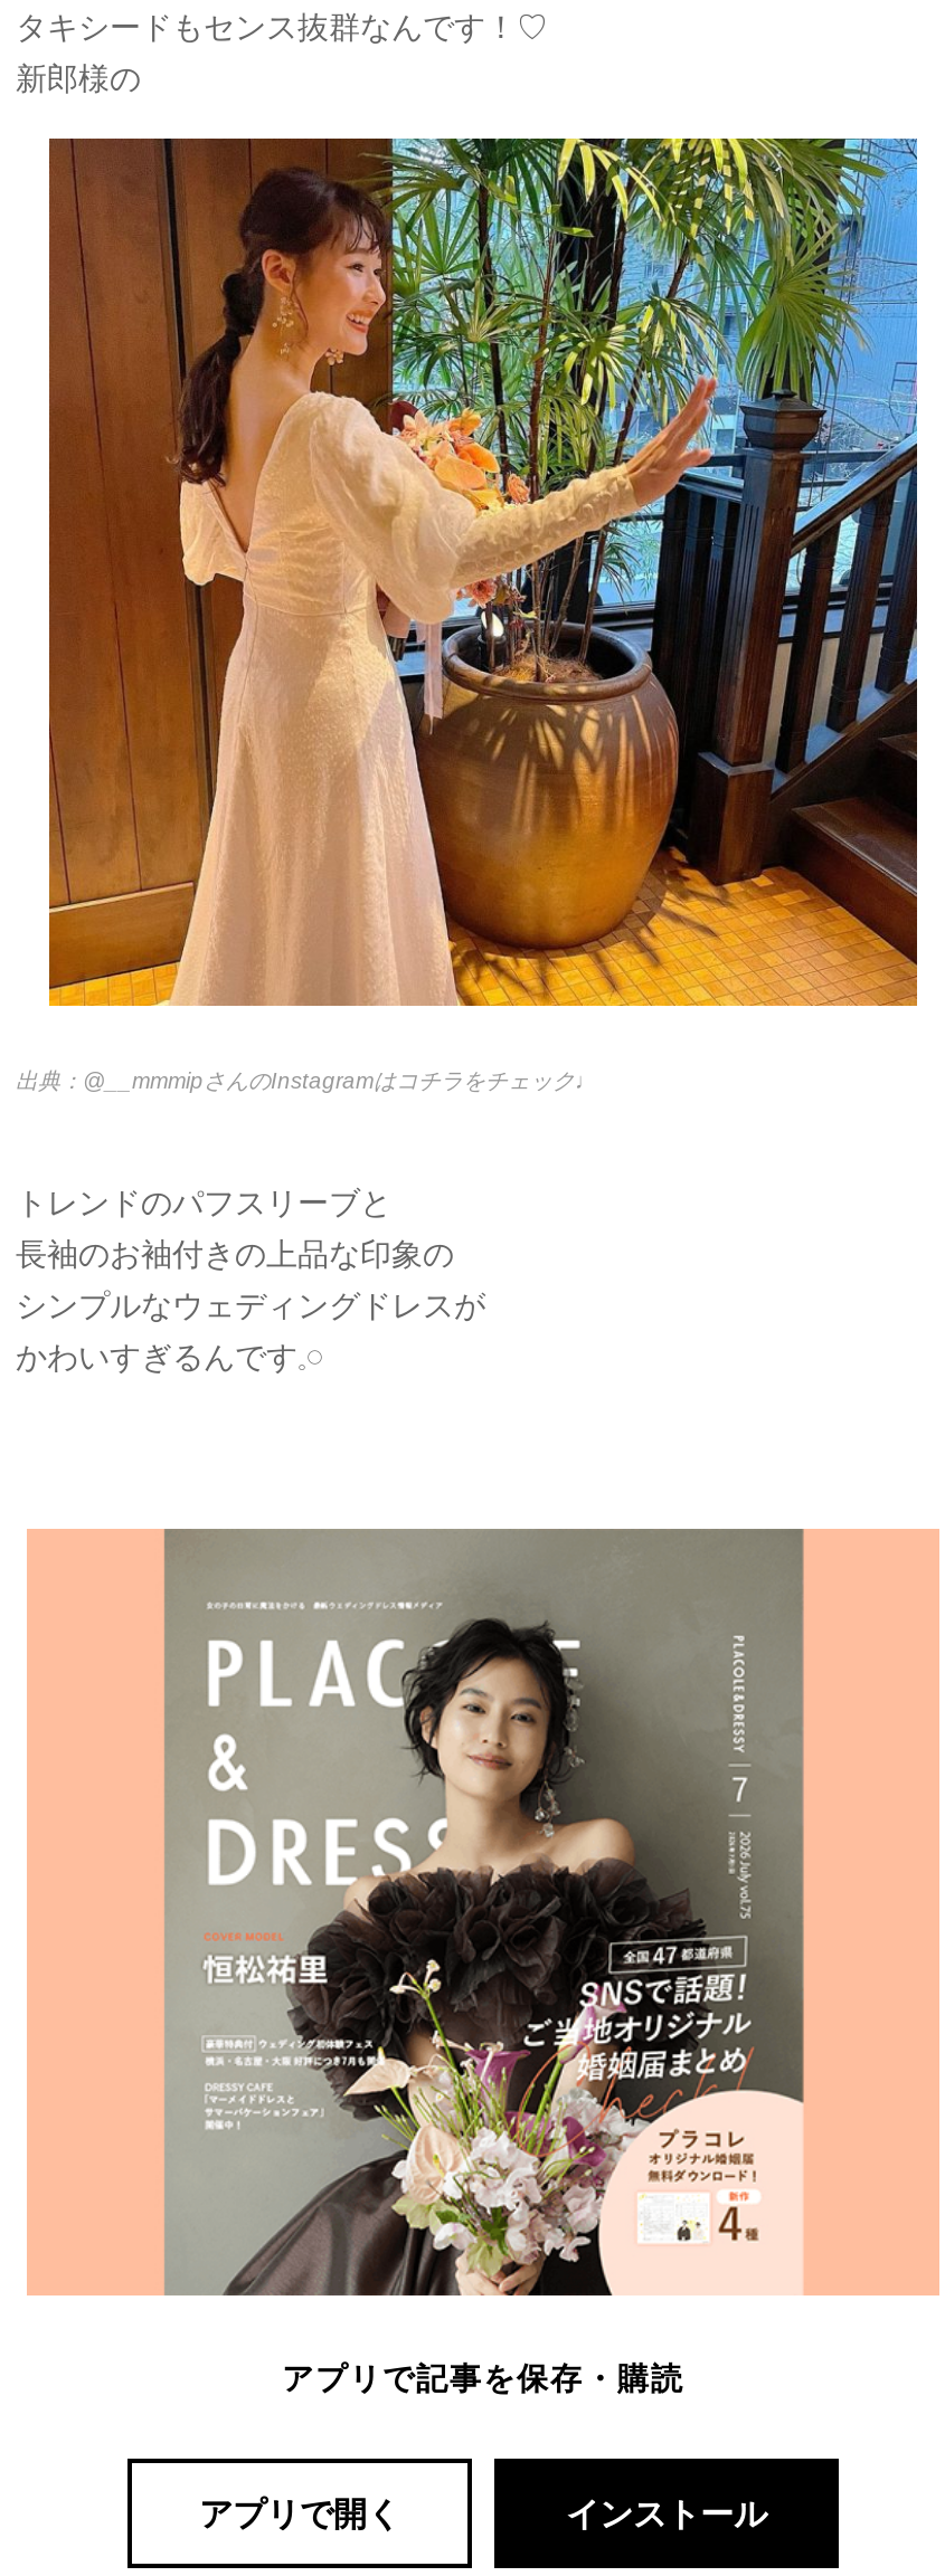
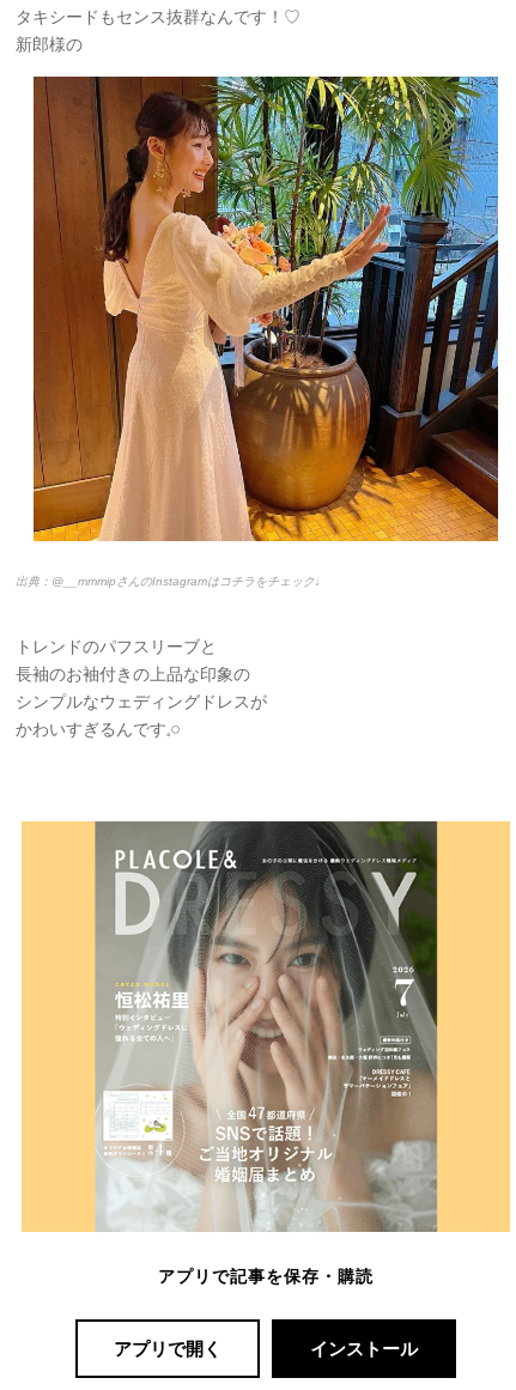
[163,1530,807,2297] [image] -> [95,821,439,1233] [image]

